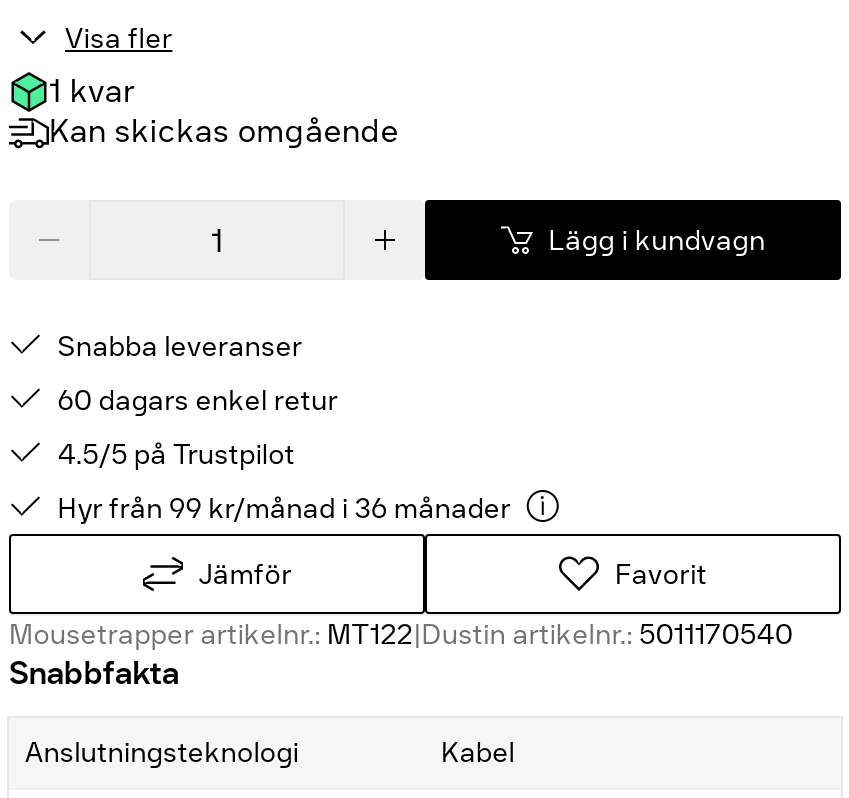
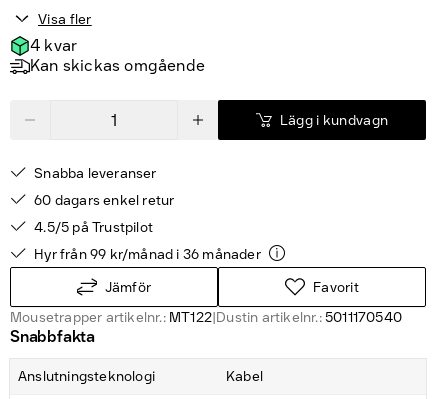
[49,73,135,111] 1 kvar -> [30,36,77,55] 4 kvar

